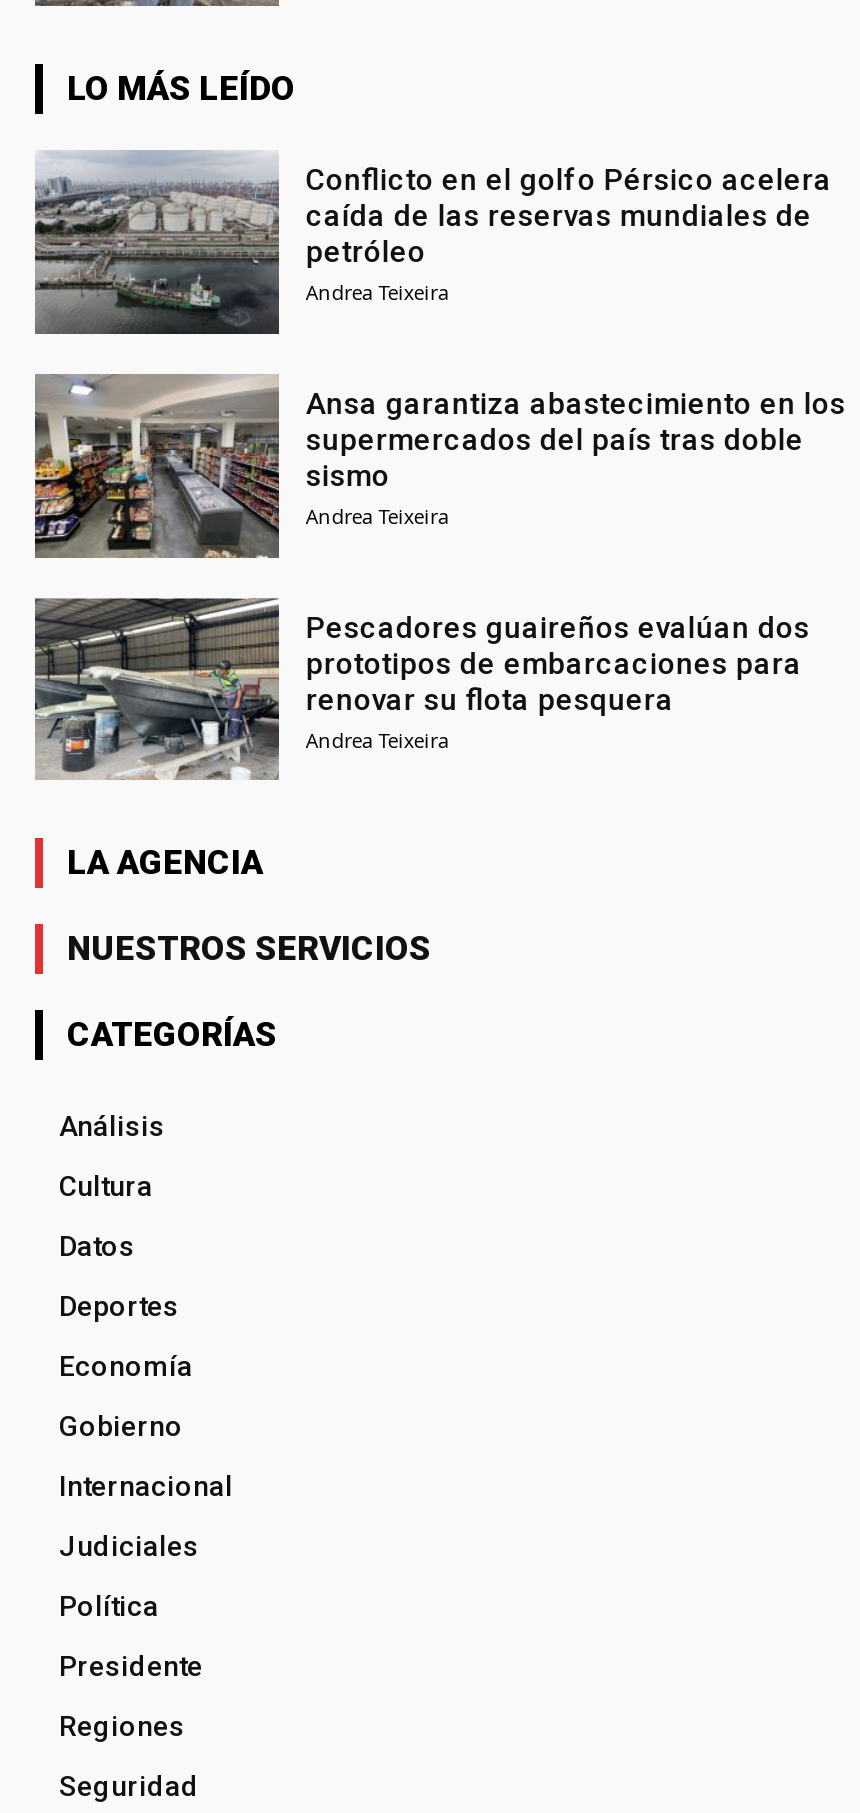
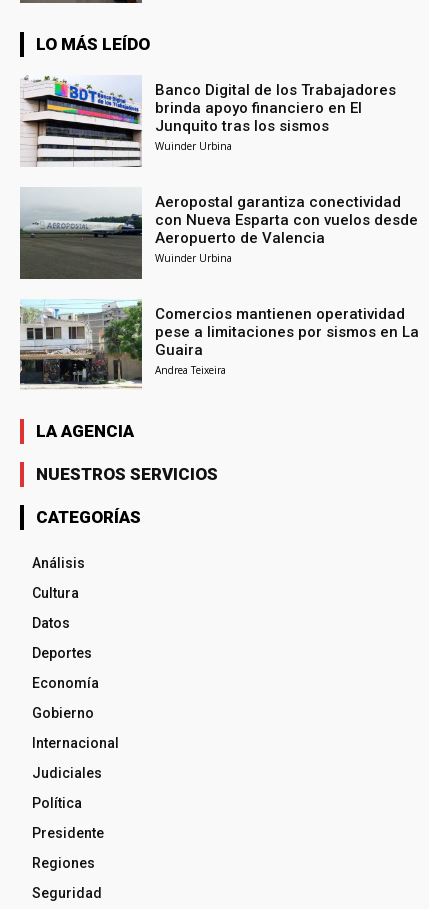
[33,150,832,336] [image] | Conflicto en el golfo Pérsico acelera | caída de las reservas mundiales de | petróleo | Andrea Teixeira -> [20,76,396,167] [image] | Banco Digital de los Trabajadores | brinda apoyo financiero en El | Junquito tras los sismos | Wuinder Urbina
[33,374,846,560] [image] | Ansa garantiza abastecimiento en los | supermercados del país tras doble | sismo | Andrea Teixeira -> [19,188,418,280] [image] | Aeropostal garantiza conectividad | con Nueva Esparta con vuelos desde | Aeropuerto de Valencia | Wuinder Urbina
[33,596,810,780] [image] | Pescadores guaireños evalúan dos | prototipos de embarcaciones para | renovar su flota pesquera -> [20,299,419,389] [image] | Comercios mantienen operatividad | pese a limitaciones por sismos en La | Guaira

